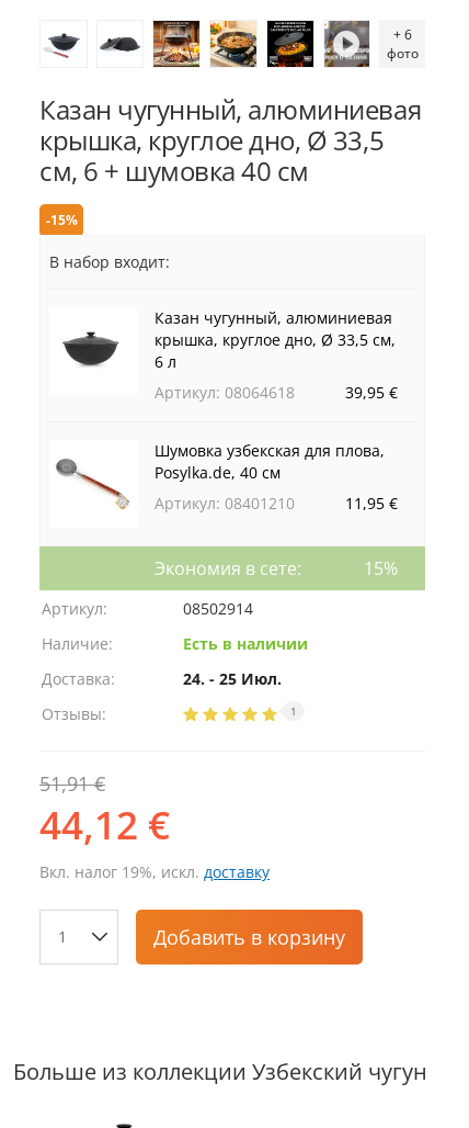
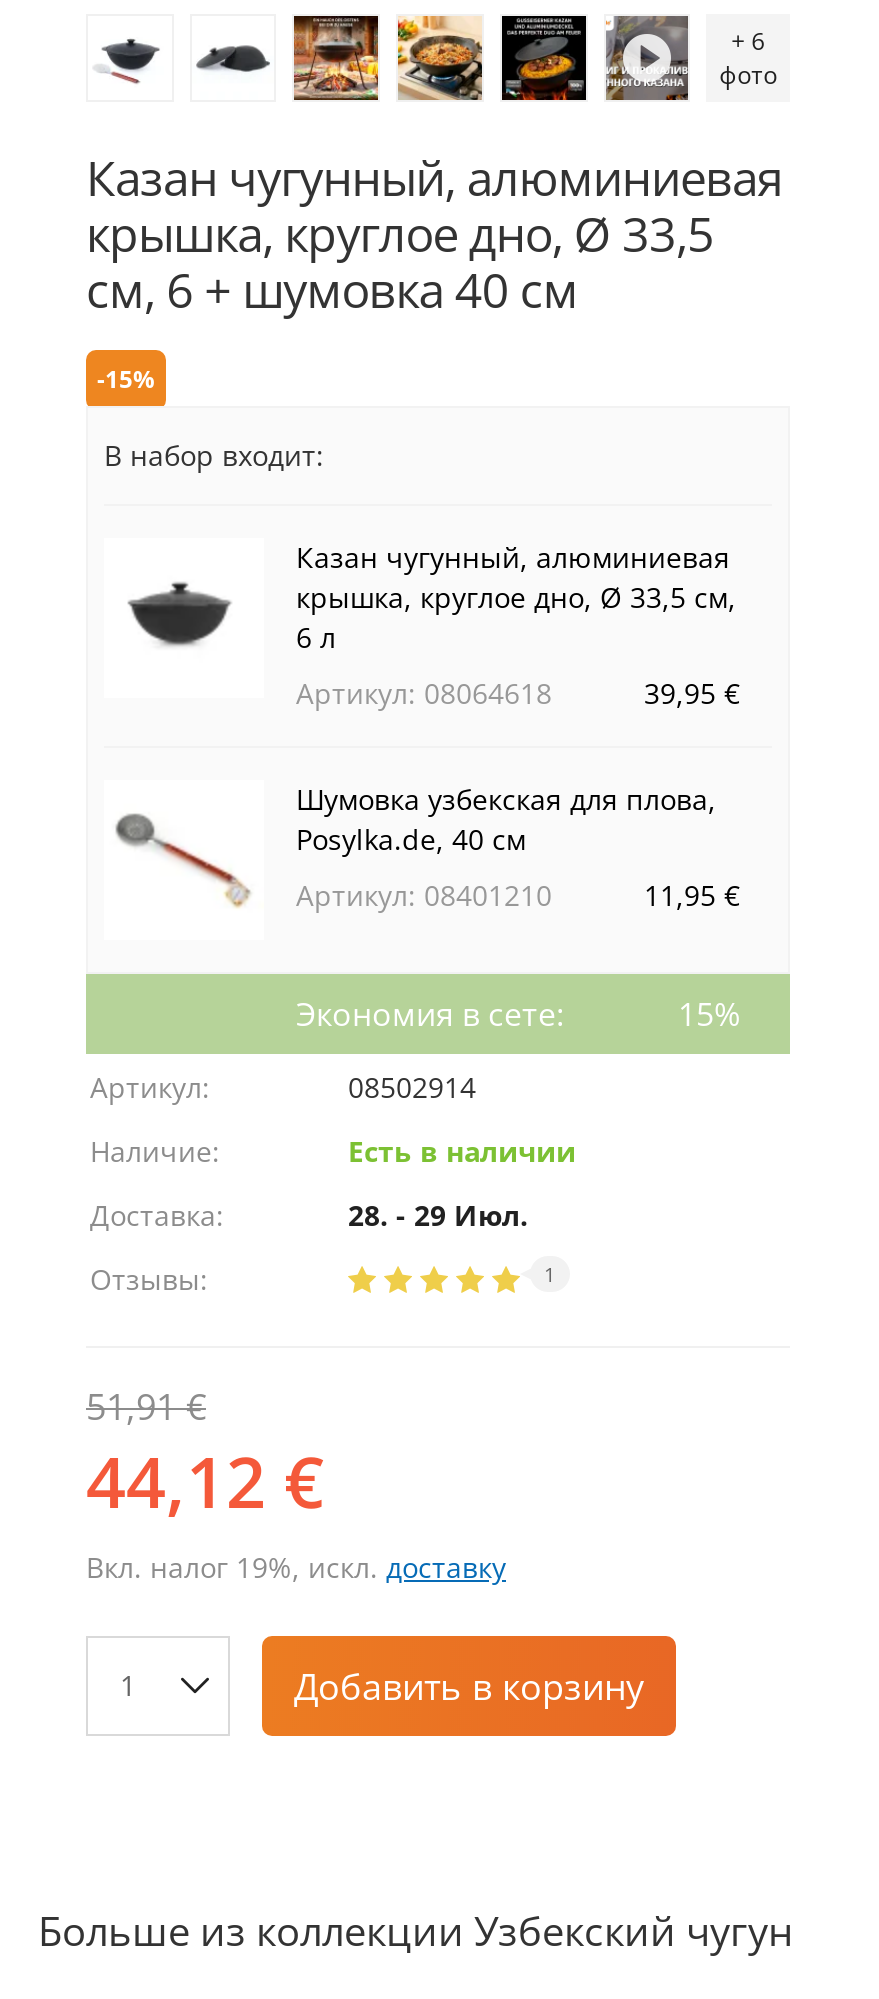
[183,668,282,689] 24. - 25 Июл. -> [348,1195,528,1233] 28. - 29 Июл.

